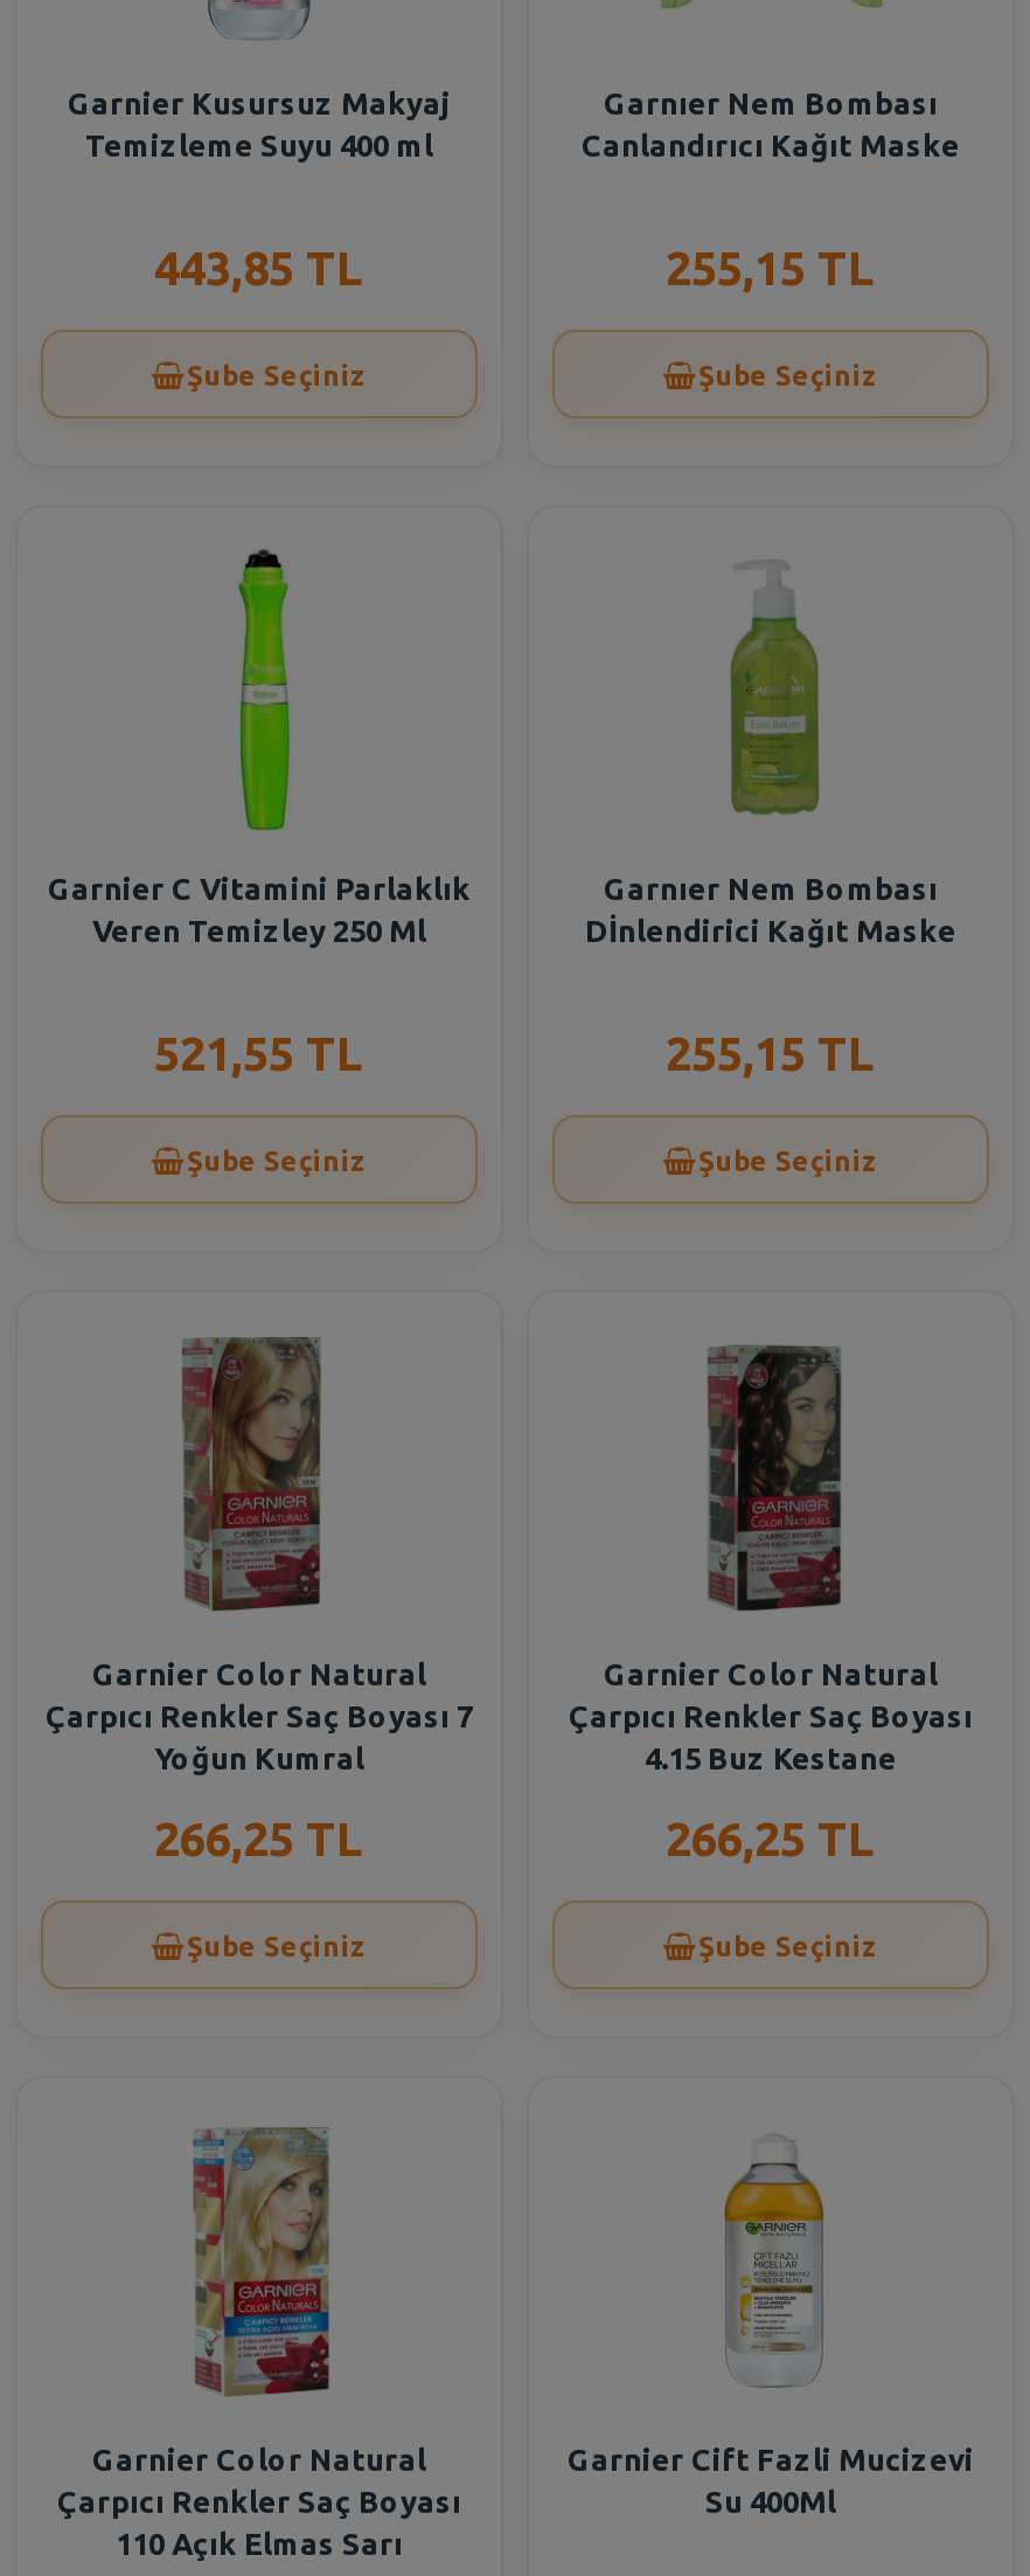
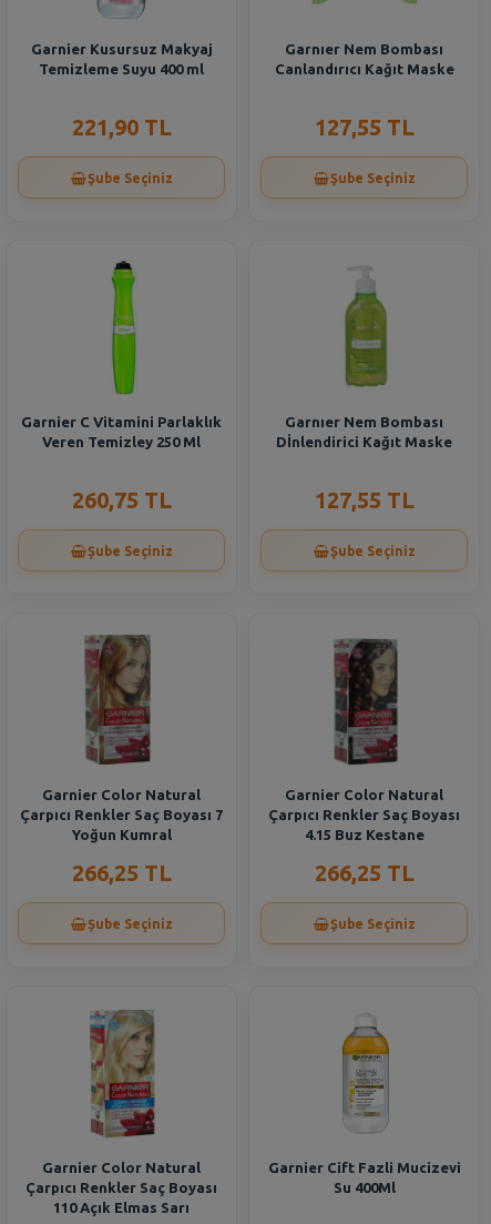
[154,241,364,295] 443,85 TL -> [71,114,171,140] 221,90 TL
[666,241,876,295] 255,15 TL -> [314,114,414,140] 127,55 TL
[154,1026,364,1080] 521,55 TL -> [71,487,171,513] 260,75 TL
[666,1026,876,1080] 255,15 TL -> [314,487,414,513] 127,55 TL

